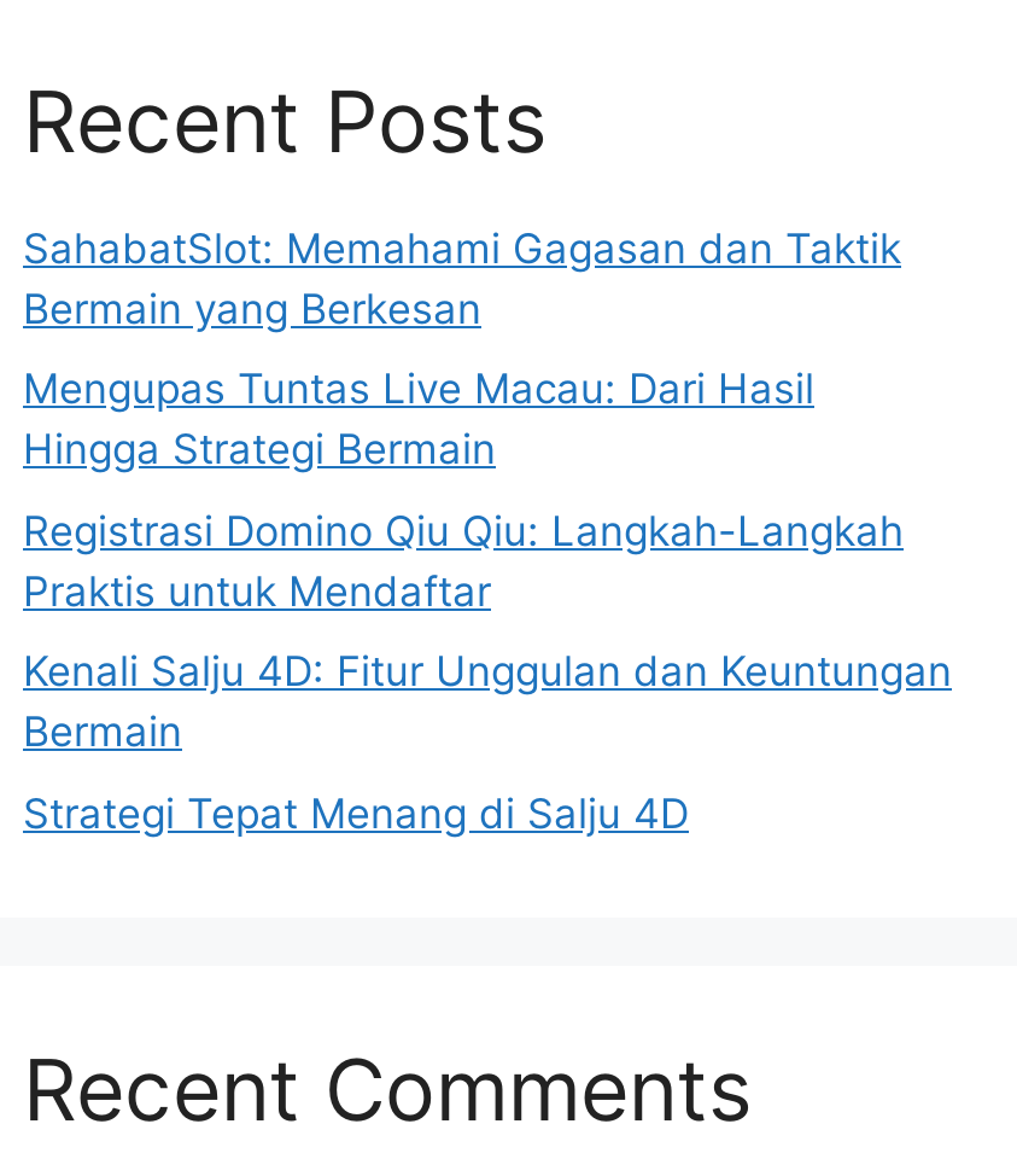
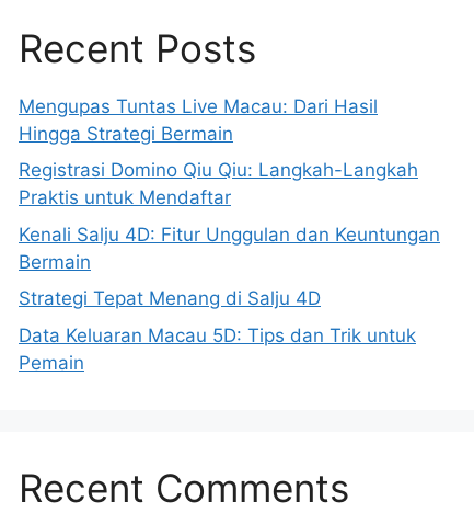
[23,223,901,332] SahabatSlot: Memahami Gagasan dan Taktik | Bermain yang Berkesan -> none
moved [23,365,952,837] -> [19,95,440,309]: Mengupas Tuntas Live Macau: Dari Hasil | Hingga Strategi Bermain | Registrasi Domino Qiu Qiu: Langkah-Langkah | Praktis untuk Mendaftar | Kenali Salju 4D: Fitur Unggulan dan Keuntungan | Bermain | Strategi Tepat Menang di Salju 4D
none -> [19,324,416,373] Data Keluaran Macau 5D: Tips dan Trik untuk | Pemain

